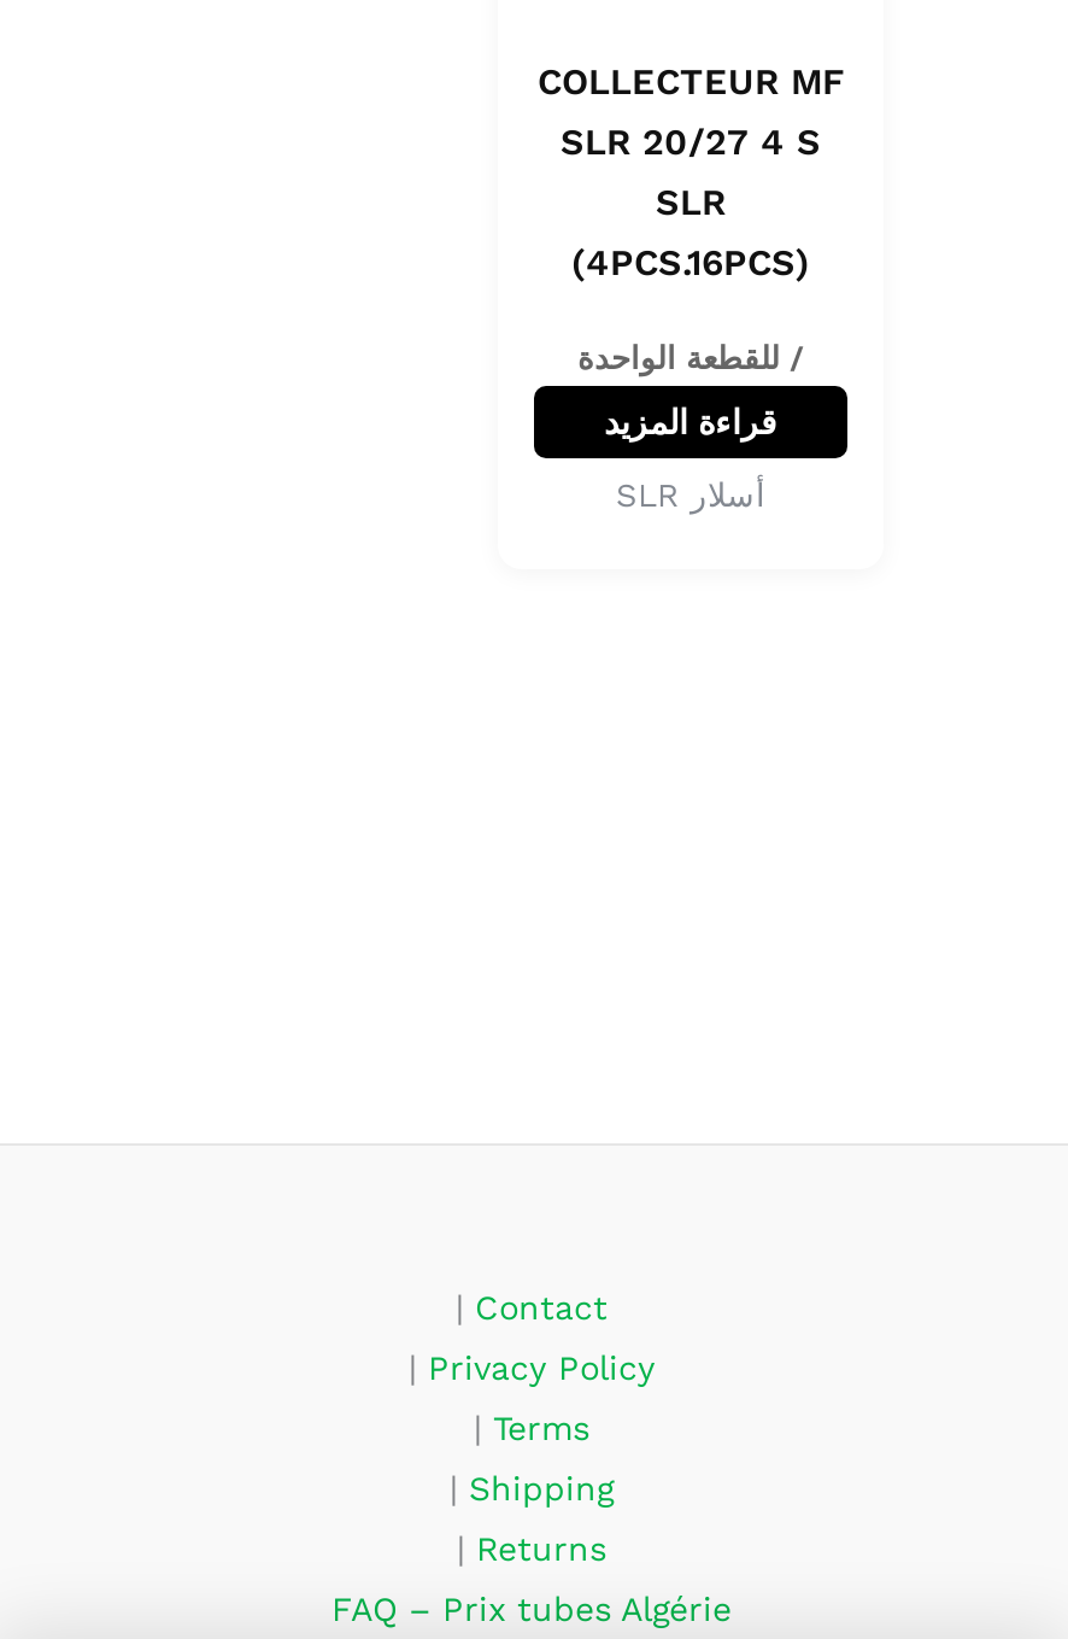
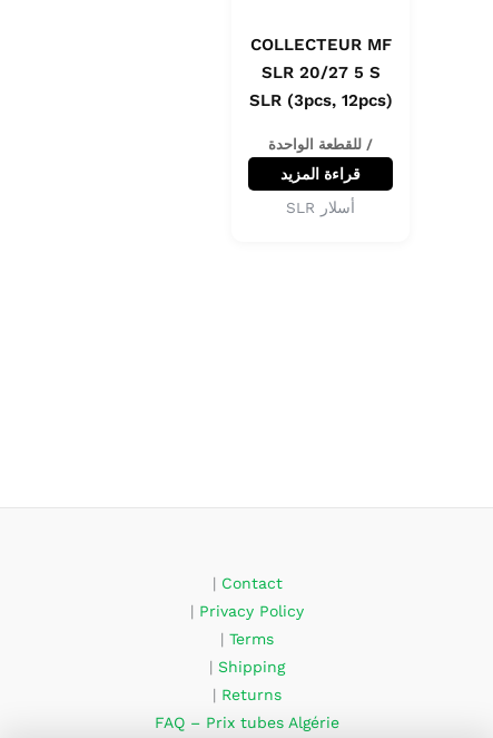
[561,121,821,285] SLR 20/27 4 S | SLR | (4PCS.16PCS) -> [249,63,392,111] SLR 20/27 5 S | SLR (3pcs, 12pcs)

